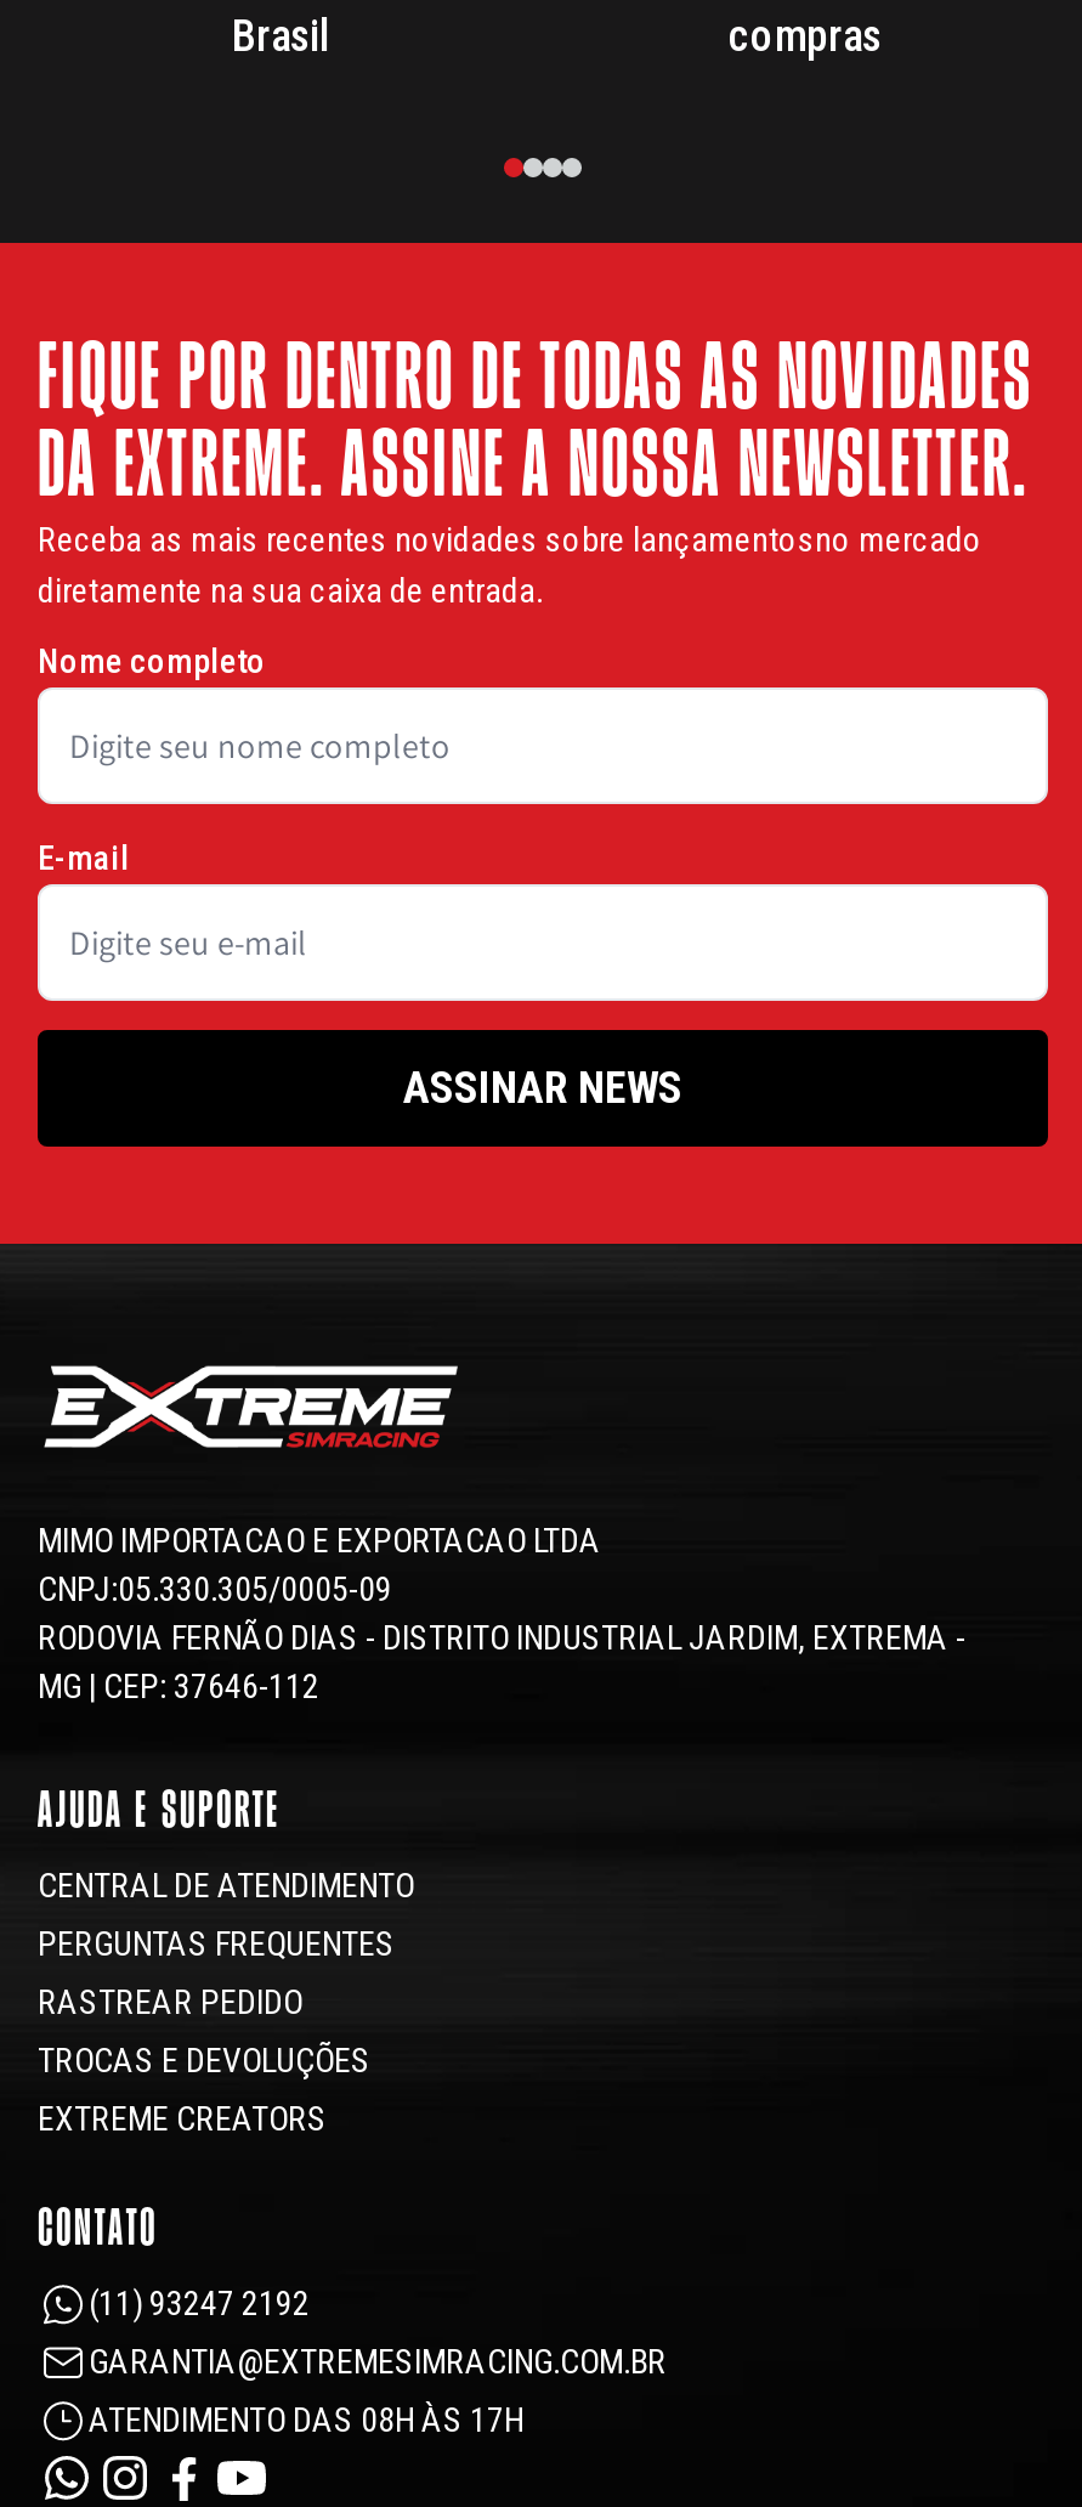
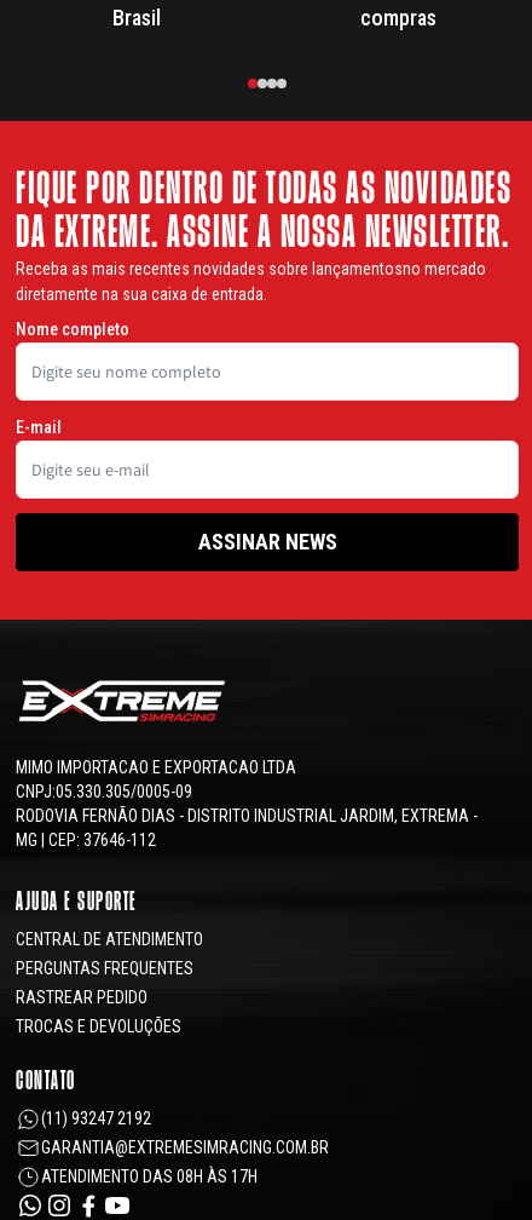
[38,2098,327,2137] EXTREME CREATORS -> none

